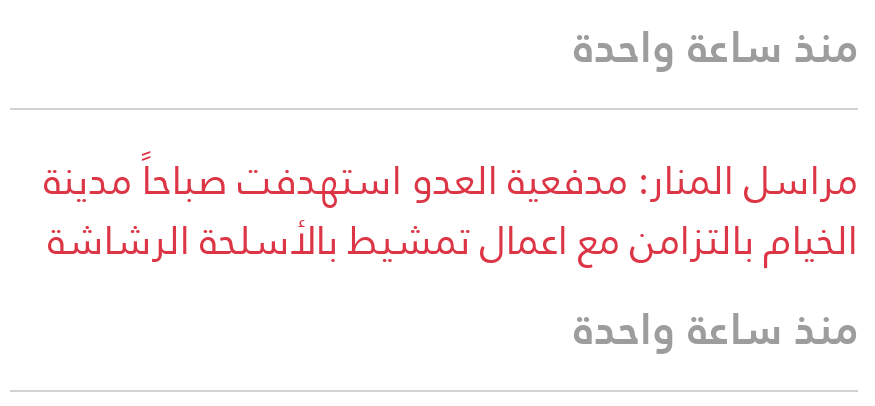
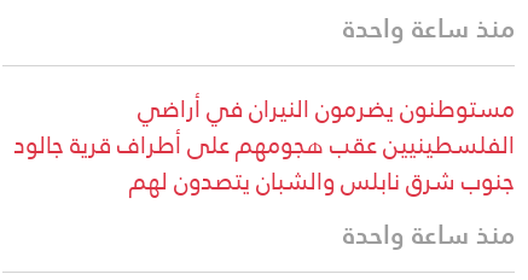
[44,142,858,278] مراسل المنار: مدفعية العدو استهدفت صباحاً مدينة | الخيام بالتزامن مع اعمال تمشيط بالأسلحة الرشاشة -> [13,86,515,204] مستوطنون يضرمون النيران في أراضي | الفلسطينيين عقب هجومهم على أطراف قرية جالود | جنوب شرق نابلس والشبان يتصدون لهم

